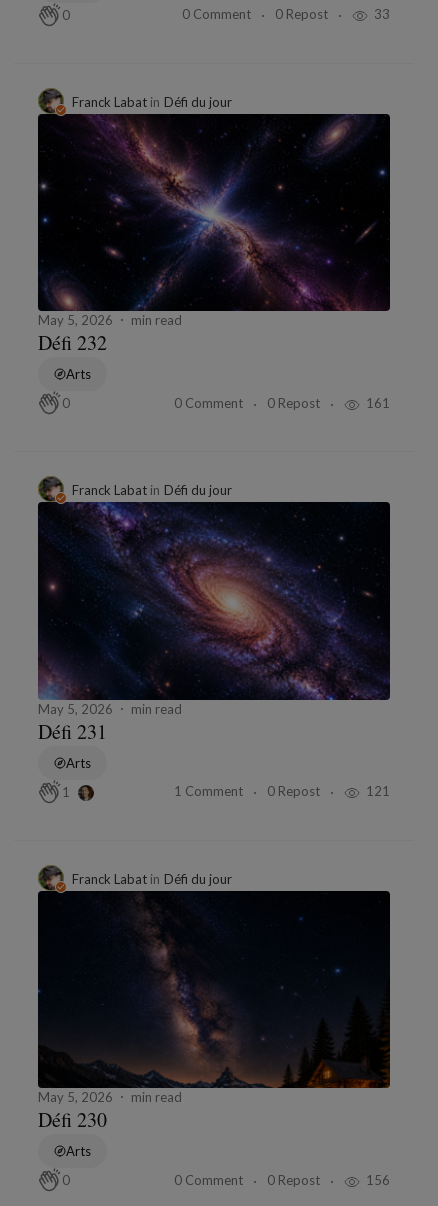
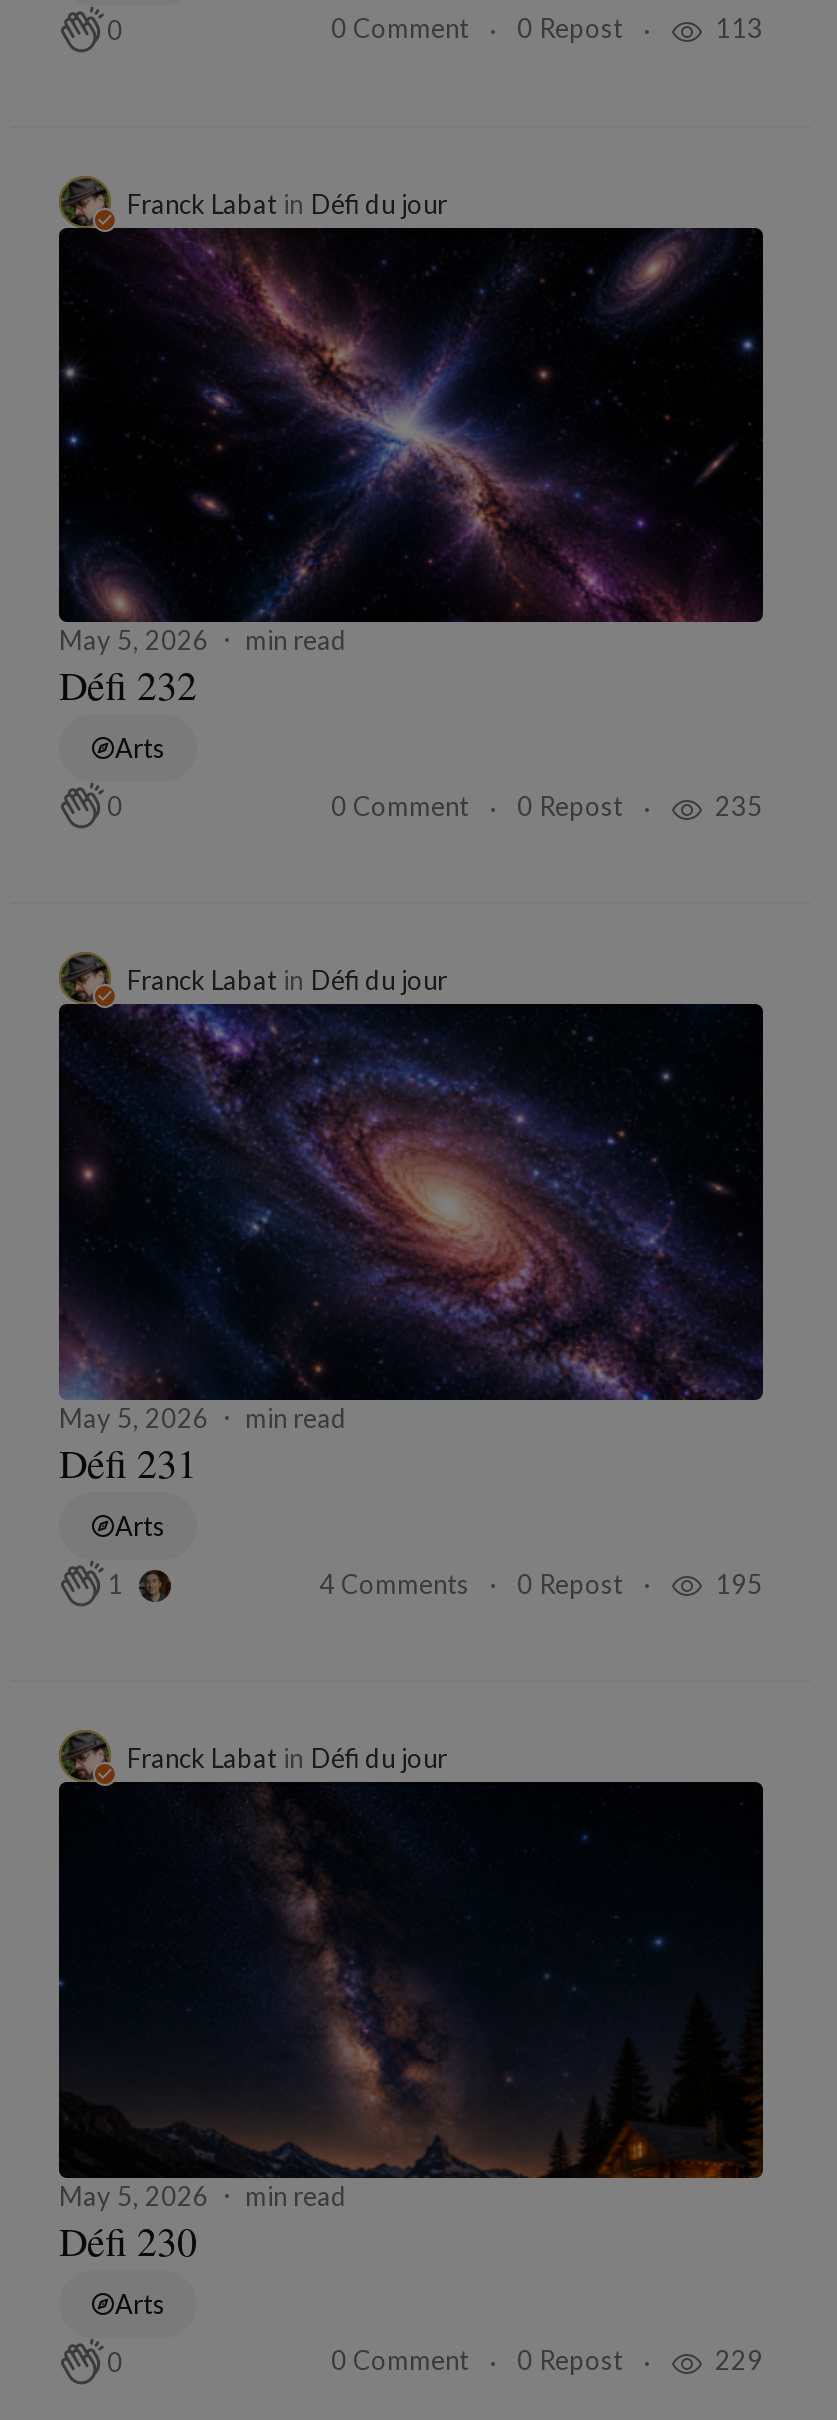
[374,6,390,22] 33 -> [715,12,763,44] 113
[366,395,390,411] 161 -> [715,790,763,822] 235
[174,783,323,799] 1 Comment 0 Repost -> [319,1567,629,1599] 4 Comments 0 Repost
[366,783,390,799] 121 -> [715,1567,763,1599] 195
[366,1172,390,1188] 156 -> [715,2344,763,2376] 229

